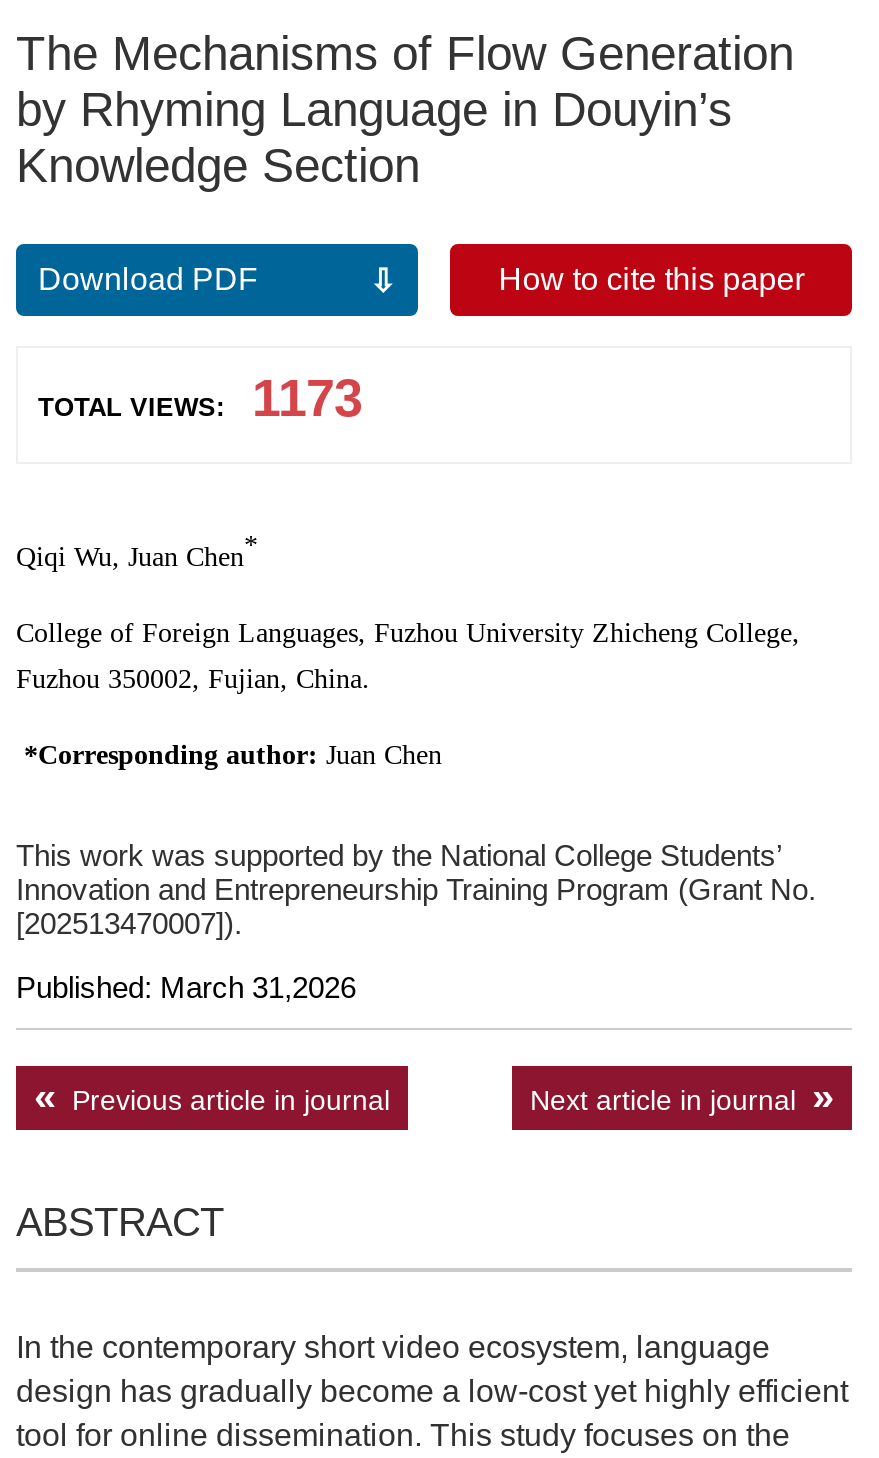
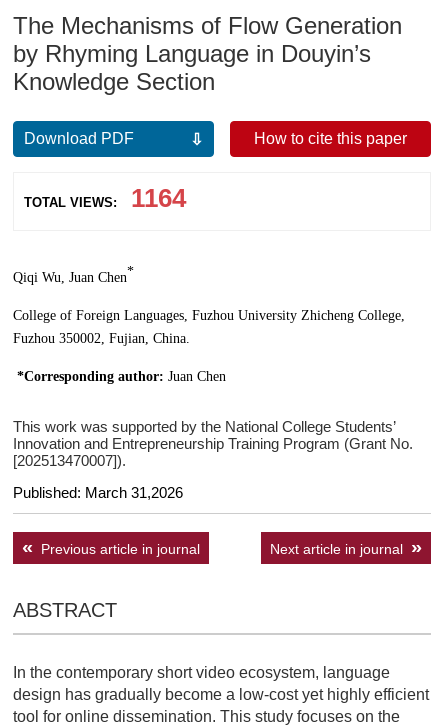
[38,368,362,428] TOTAL VIEWS: 1173 -> [24,183,186,213] TOTAL VIEWS: 1164

